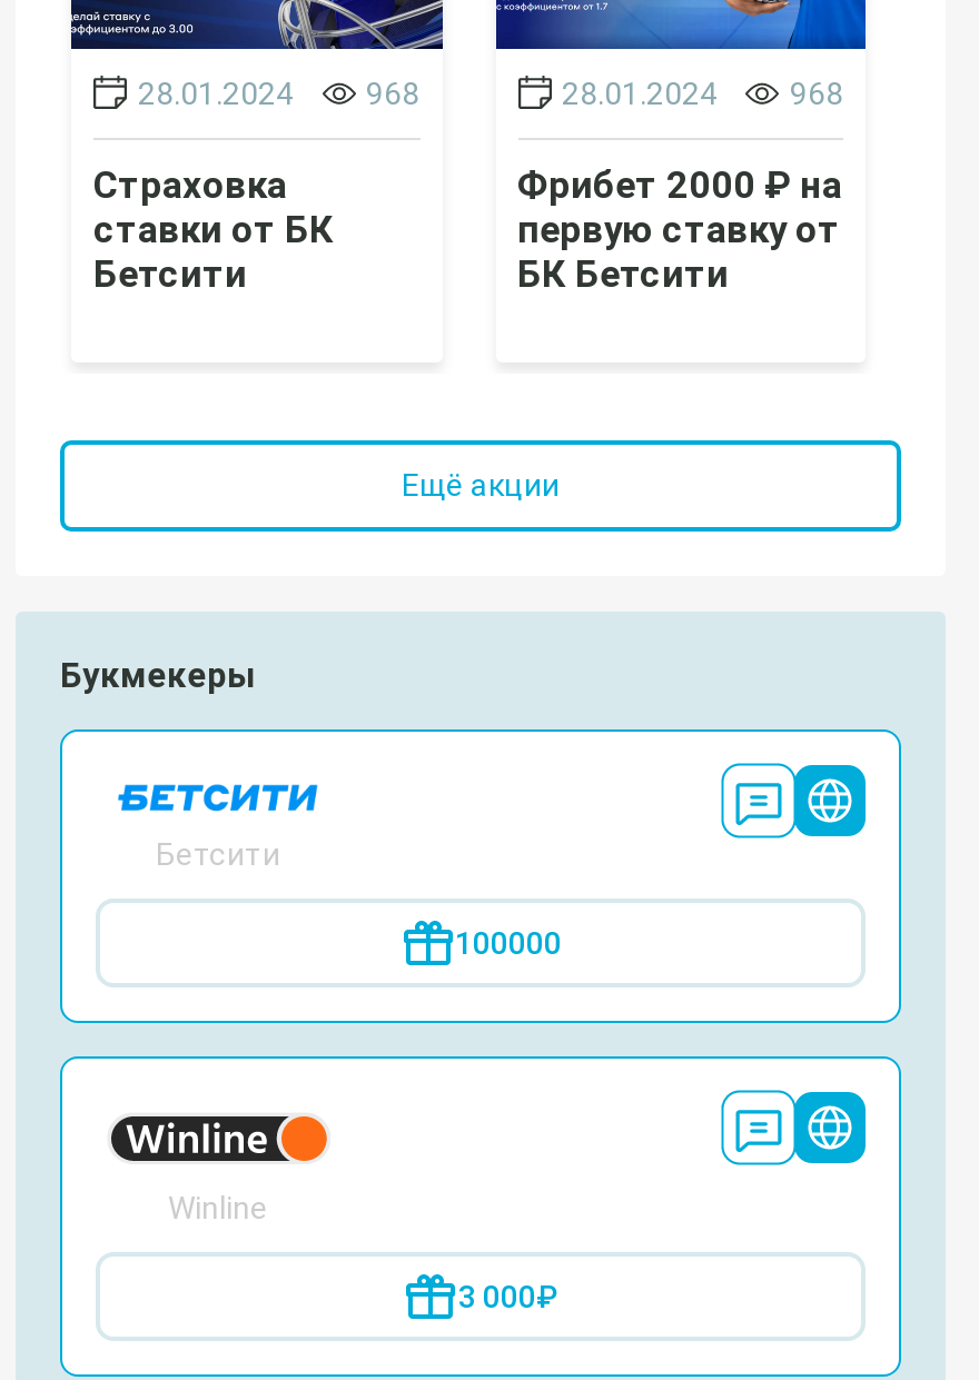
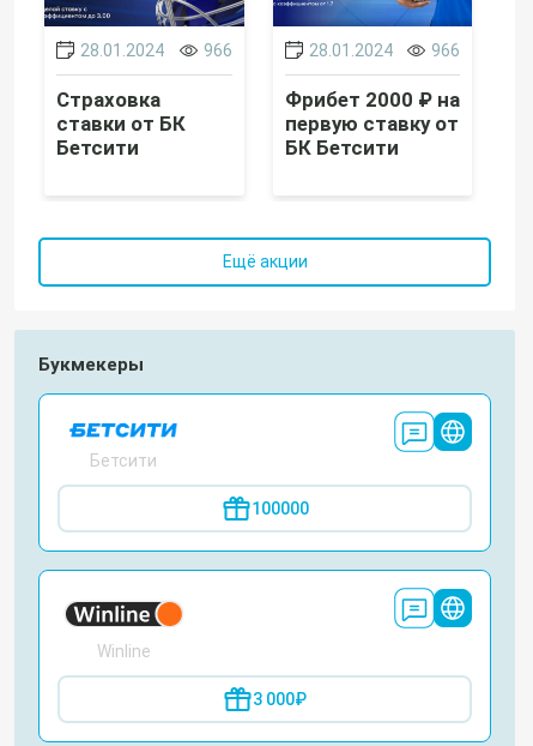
[366,75,419,111] 968 -> [203,41,232,60] 966
[790,75,843,111] 968 -> [431,41,460,60] 966

